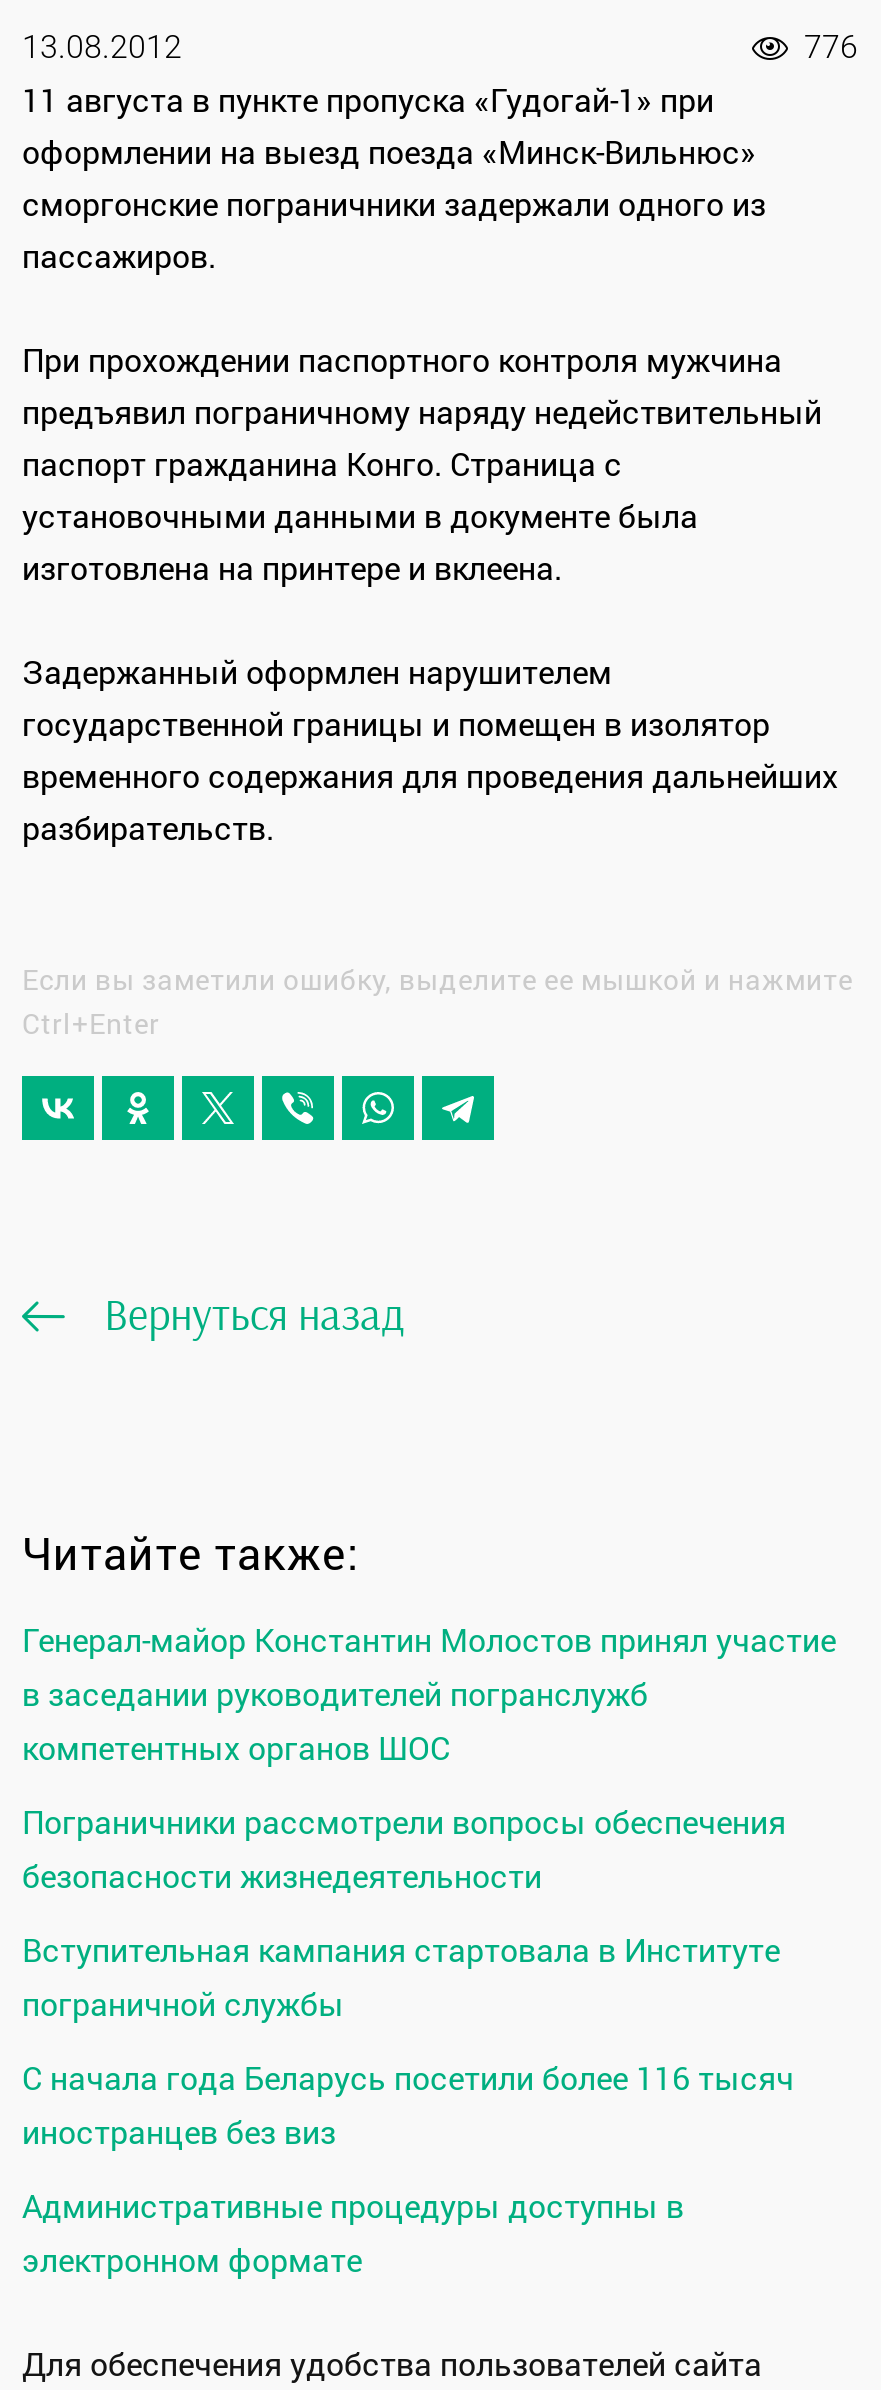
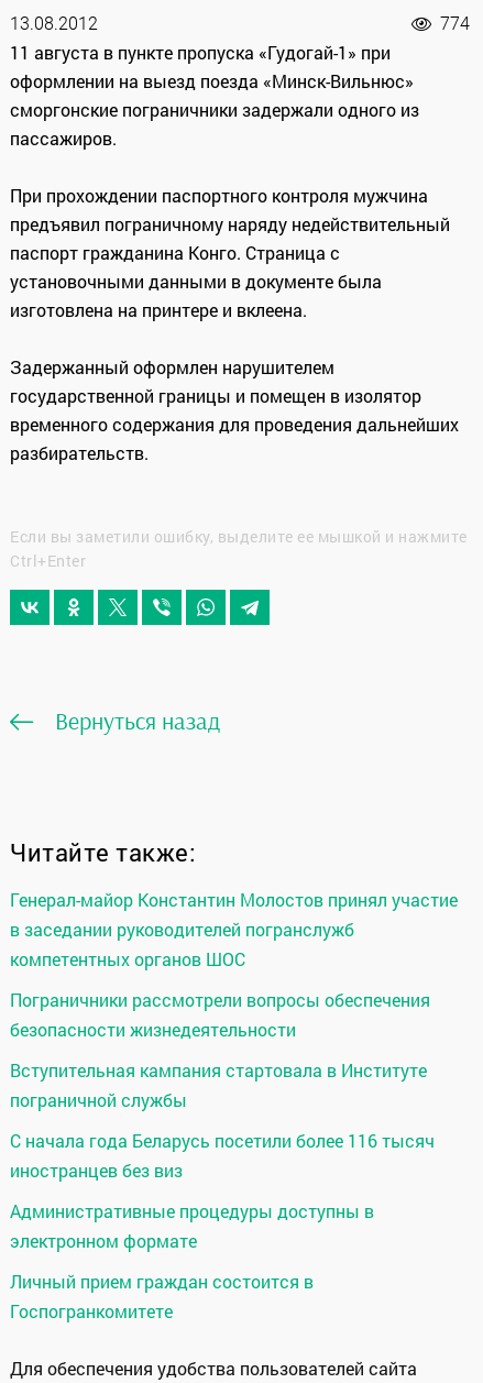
[804,29,858,67] 776 -> [440,14,470,35] 774
none -> [10,1270,314,1323] Личный прием граждан состоится в | Госпогранкомитете

